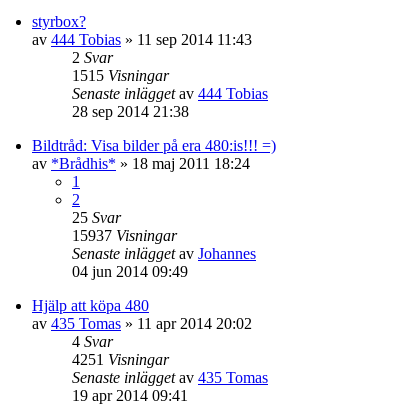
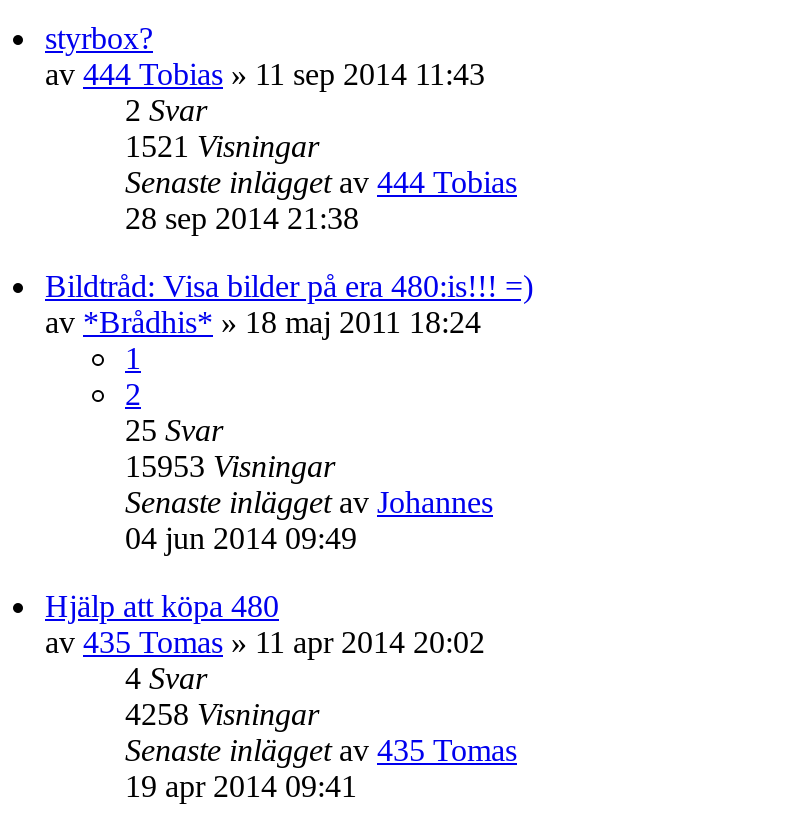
[72,67,169,84] 1515 Visningar -> [125,128,319,162] 1521 Visningar
[72,227,177,244] 15937 Visningar -> [125,448,335,482] 15953 Visningar
[72,351,169,368] 4251 Visningar -> [125,696,319,730] 4258 Visningar

